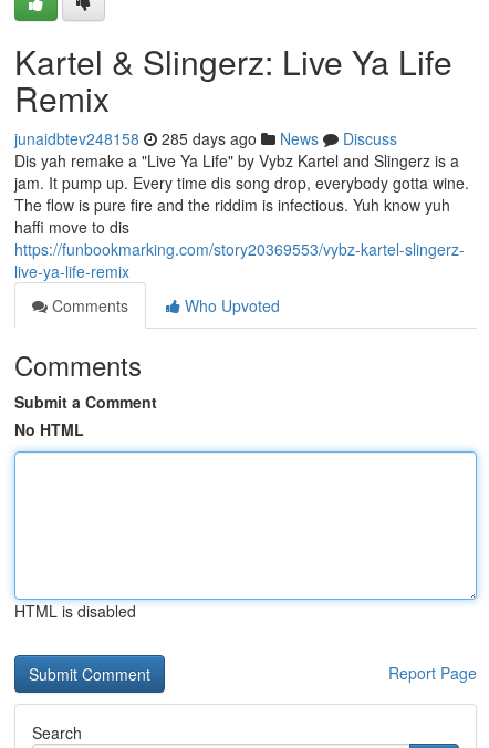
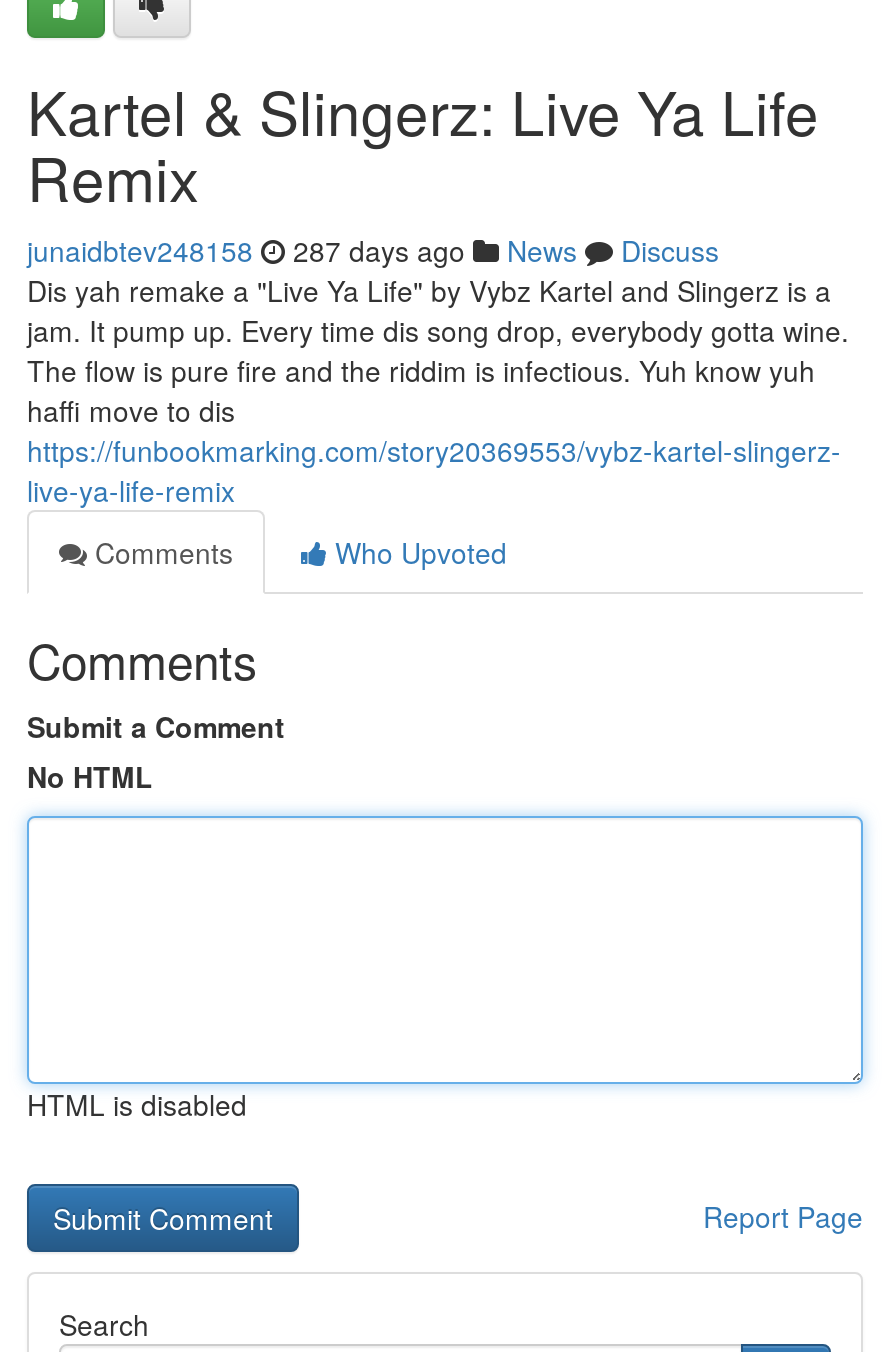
[14,127,397,149] junaidbtev248158 285 days ago News Discuss -> [27,230,719,270] junaidbtev248158 287 days ago News Discuss

